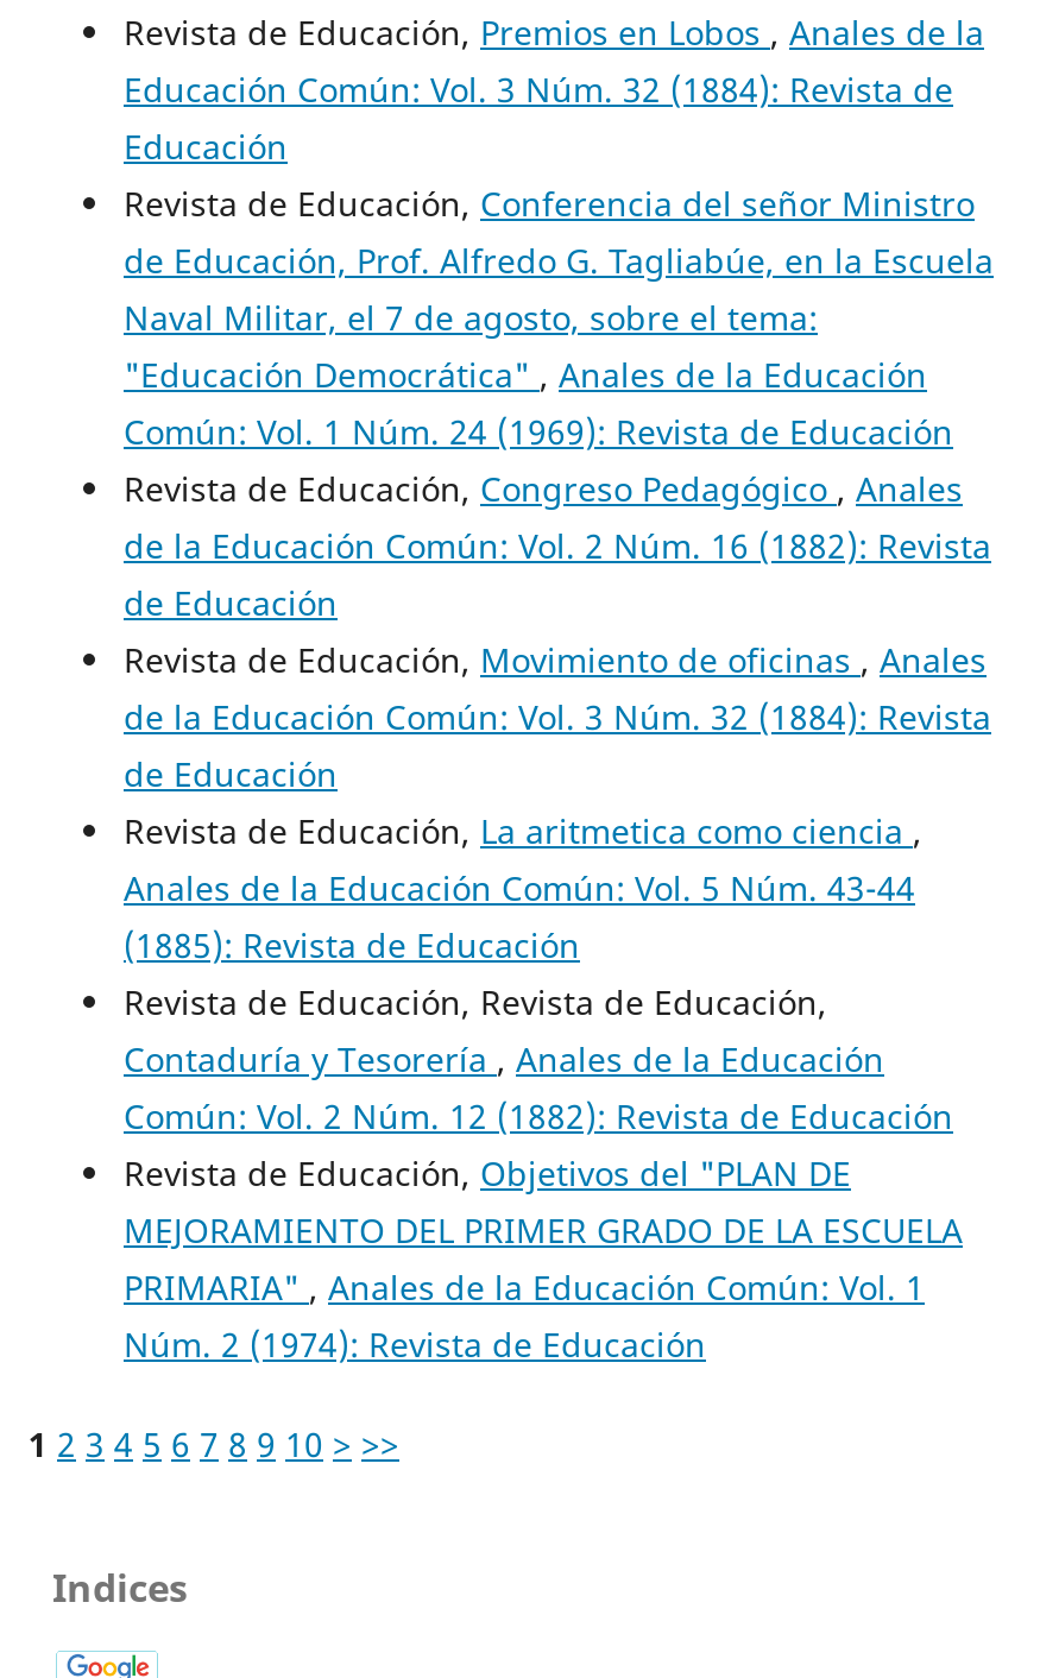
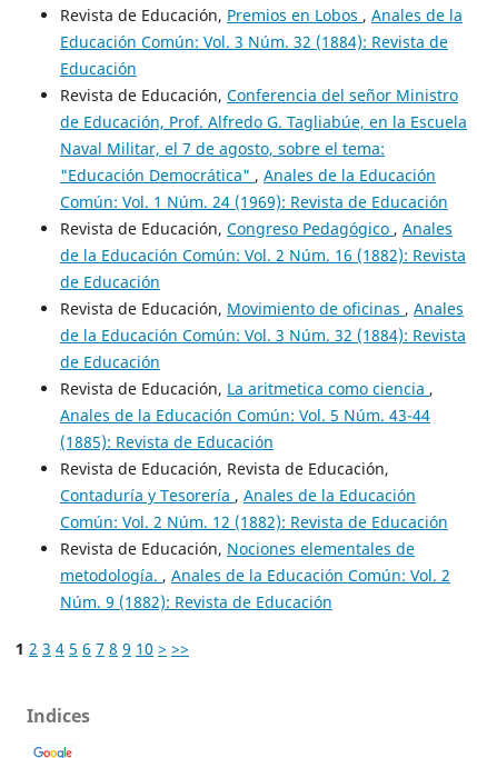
[124,1149,963,1365] Revista de Educación, Objetivos del "PLAN DE | MEJORAMIENTO DEL PRIMER GRADO DE LA ESCUELA | PRIMARIA", Anales de la Educación Común: Vol. 1 | Núm. 2 (1974): Revista de Educación -> [60,537,450,612] Revista de Educación, Nociones elementales de | metodología., Anales de la Educación Común: Vol. 2 | Núm. 9 (1882): Revista de Educación

